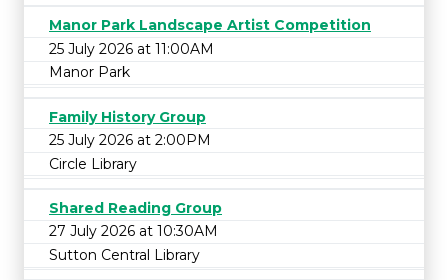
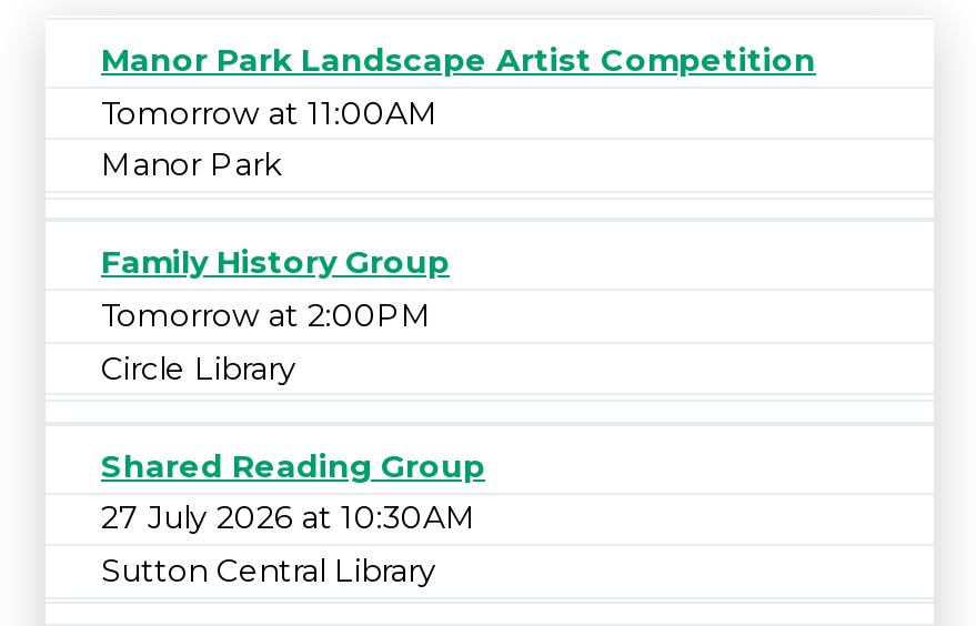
[49,40,214,58] 25 July 2026 at 11:00AM -> [101,93,439,133] Tomorrow at 11:00AM
[49,131,211,149] 25 July 2026 at 2:00PM -> [101,295,432,335] Tomorrow at 2:00PM

